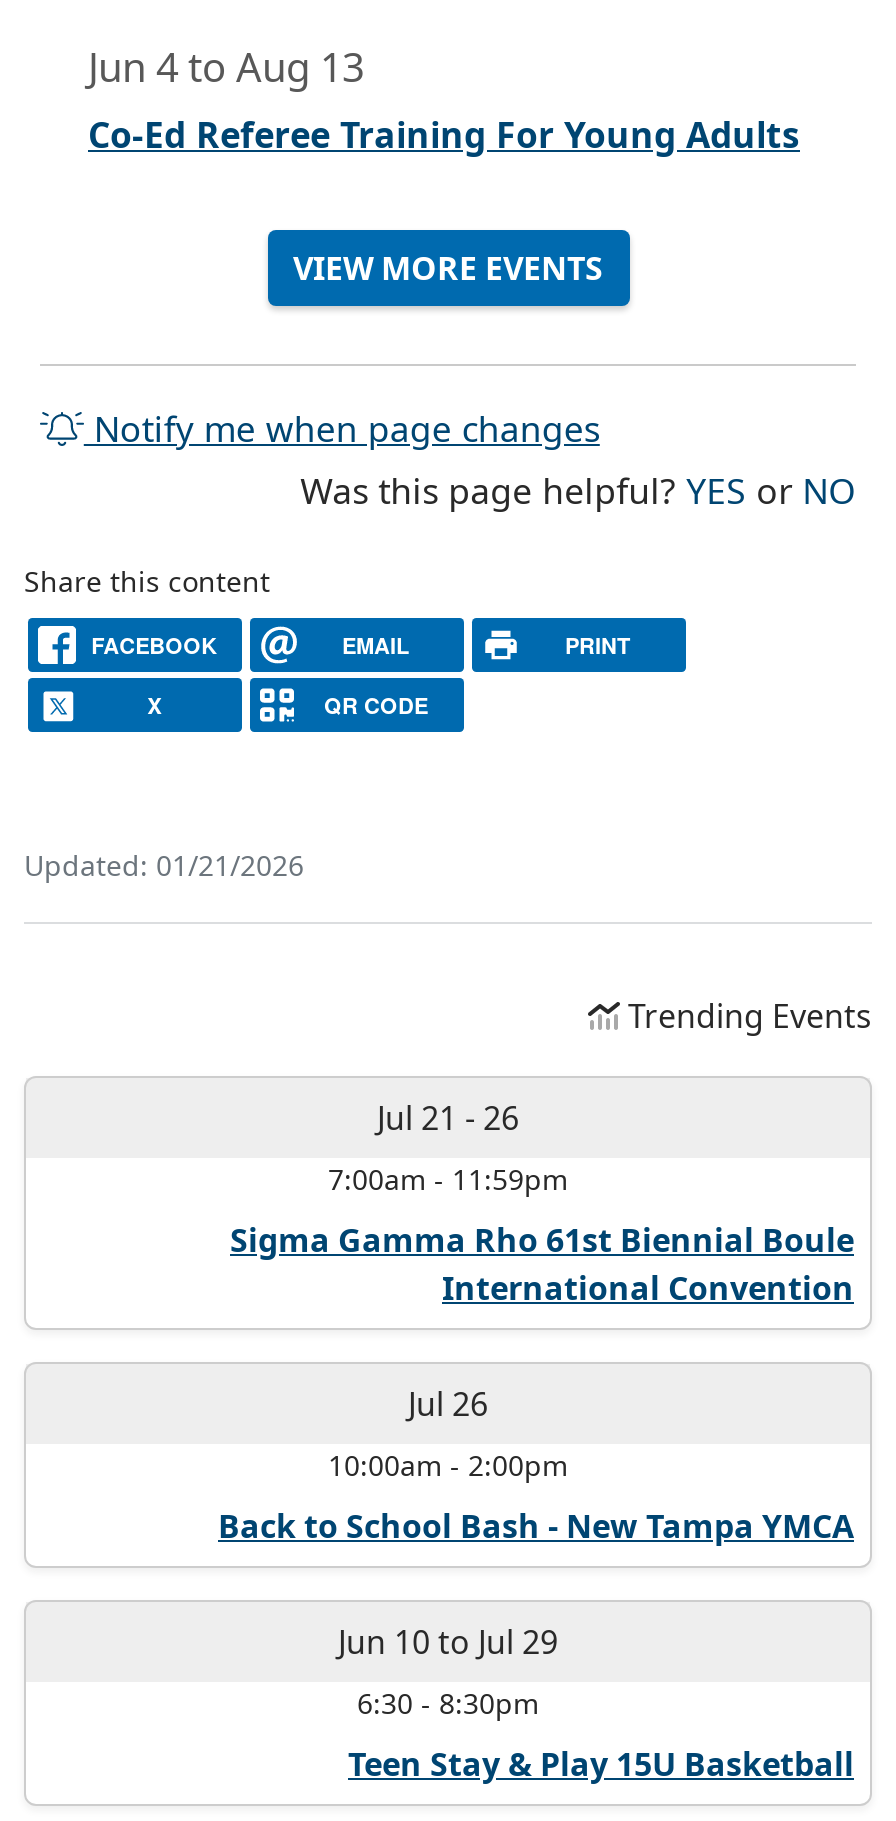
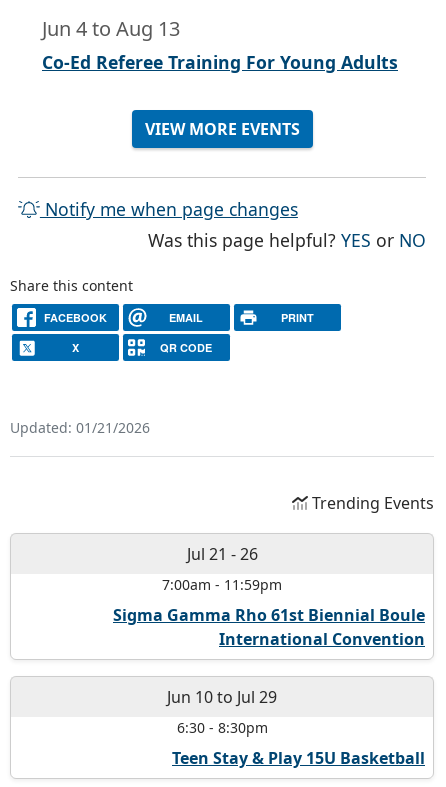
[218,1383,854,1549] Jul 26 | 10:00am - 2:00pm | Back to School Bash - New Tampa YMCA -> none

